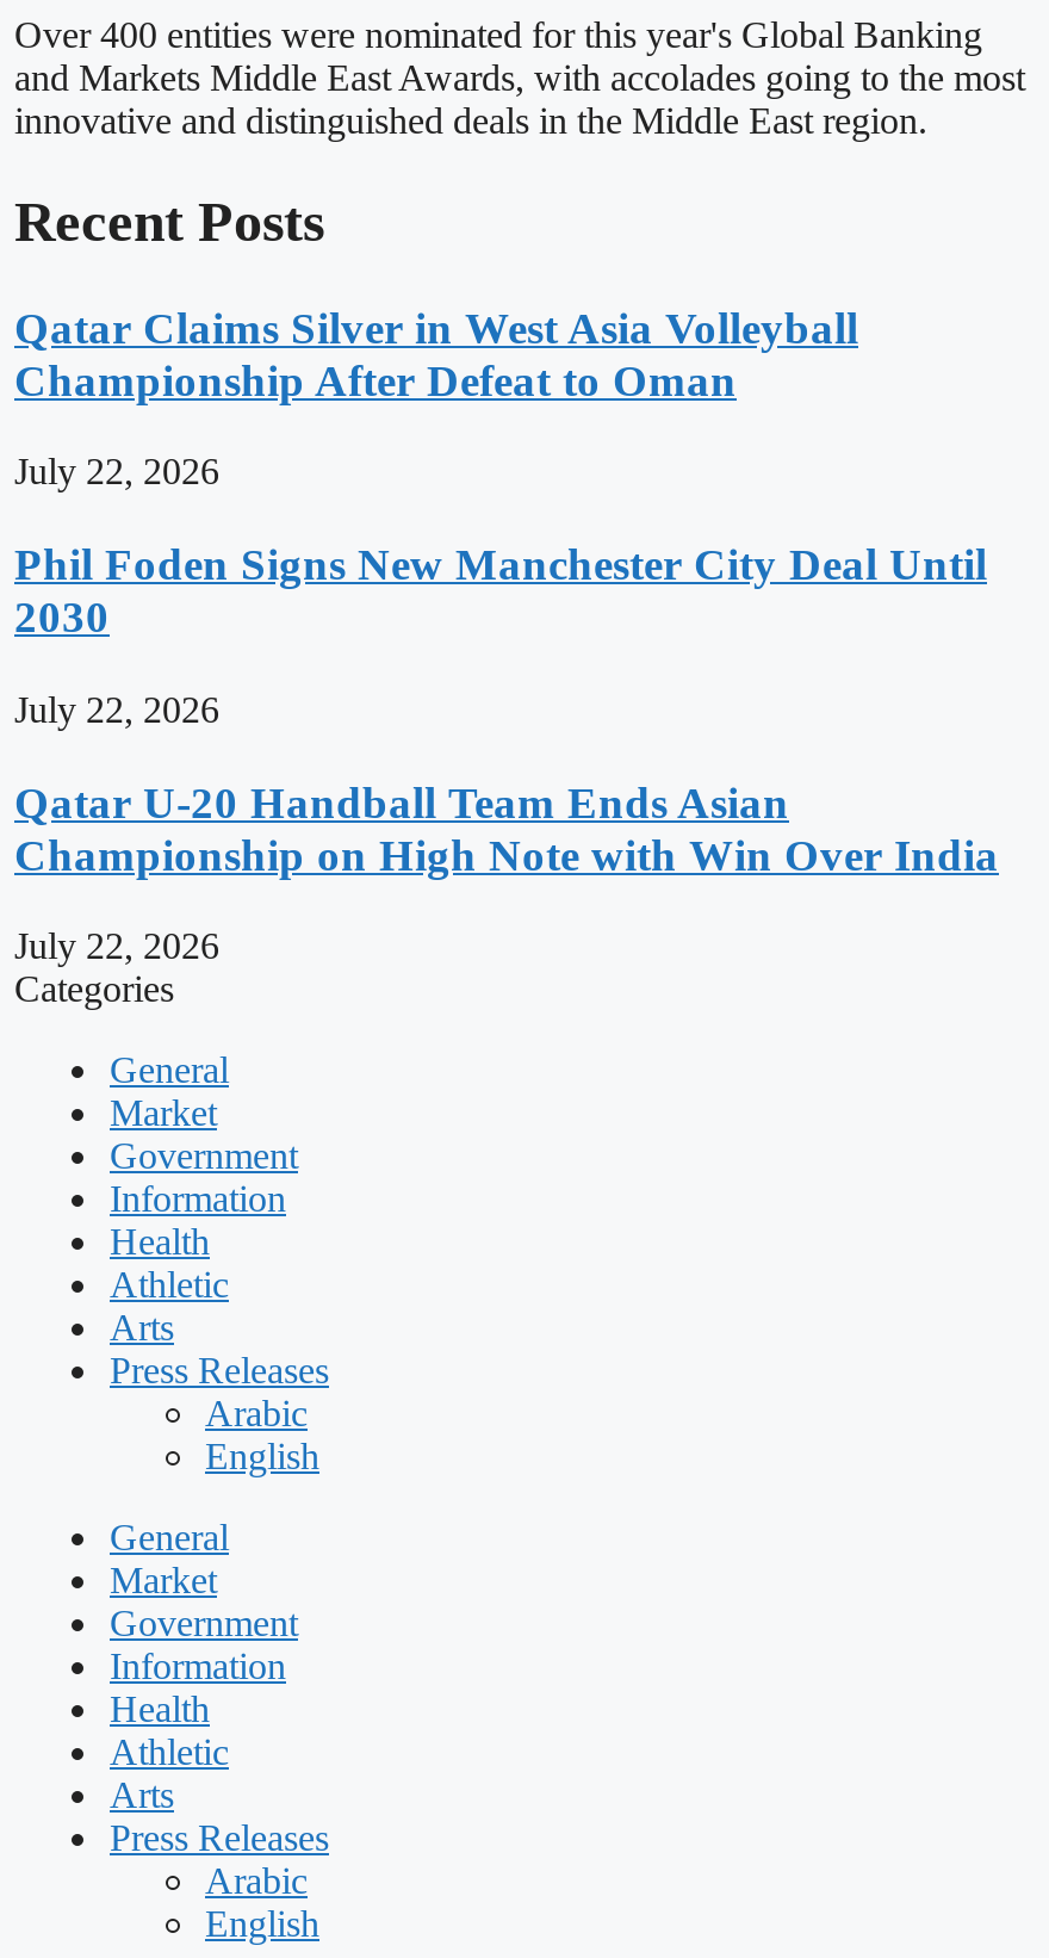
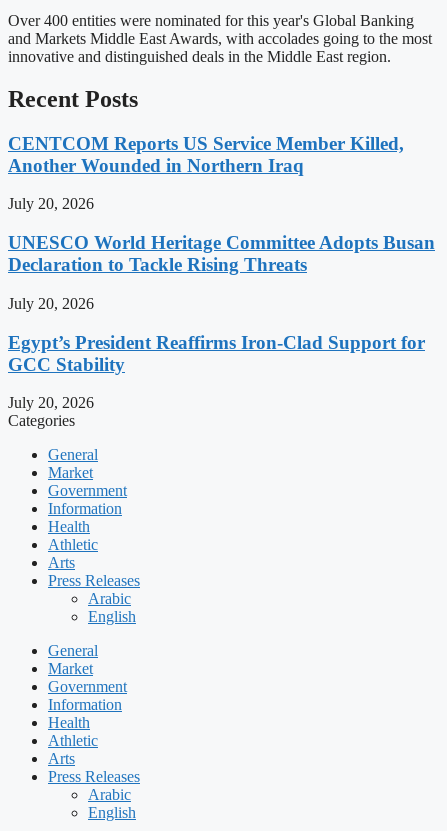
[14,302,858,404] Qatar Claims Silver in West Asia Volleyball | Championship After Defeat to Oman -> [8,133,404,176] CENTCOM Reports US Service Member Killed, | Another Wounded in Northern Iraq
[14,451,219,492] July 22, 2026 -> [8,195,94,212] July 20, 2026
[14,539,987,642] Phil Foden Signs New Manchester City Deal Until | 2030 -> [8,232,435,275] UNESCO World Heritage Committee Adopts Busan | Declaration to Tackle Rising Threats
[14,689,219,729] July 22, 2026 -> [8,295,94,312] July 20, 2026
[14,776,999,879] Qatar U-20 Handball Team Ends Asian | Championship on High Note with Win Over India -> [8,331,425,374] Egypt’s President Reaffirms Iron-Clad Support for | GCC Stability
[14,926,219,966] July 22, 2026 -> [8,394,94,411] July 20, 2026

